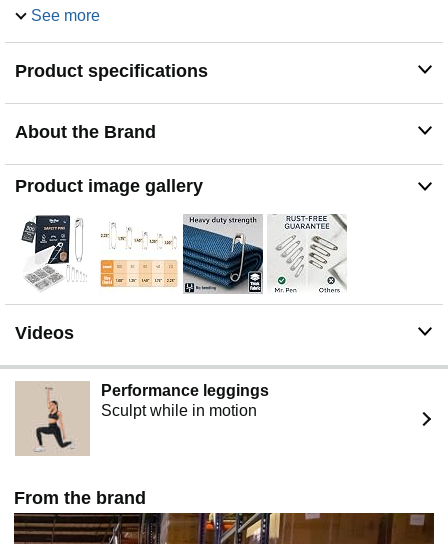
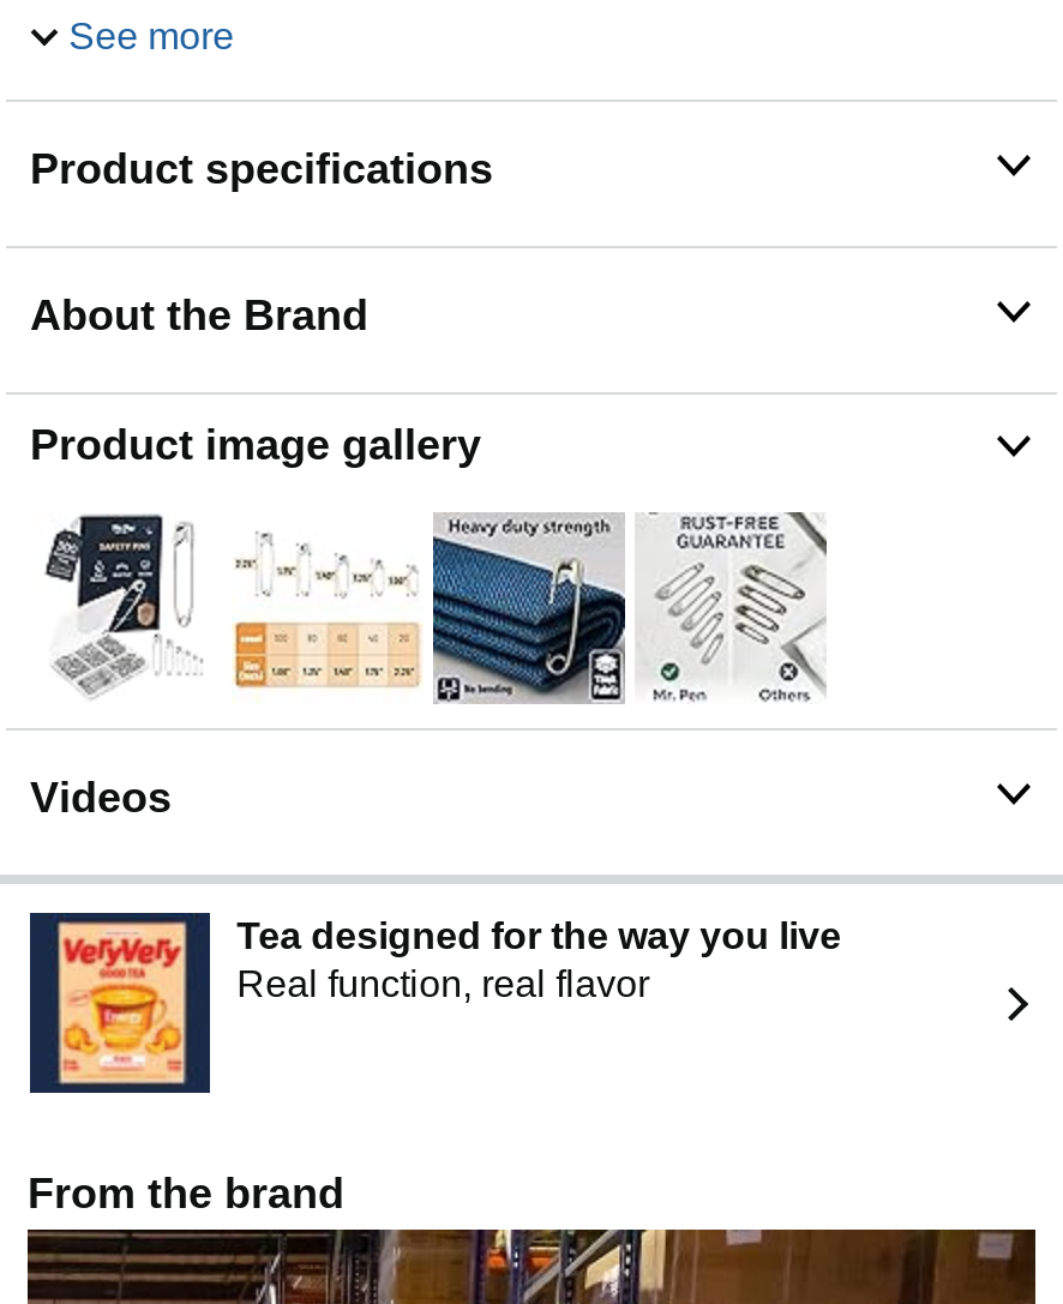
[15,381,269,456] [image] | Performance leggings | Sculpt while in motion -> [28,911,842,1095] [image] | Tea designed for the way you live | Real function, real flavor

